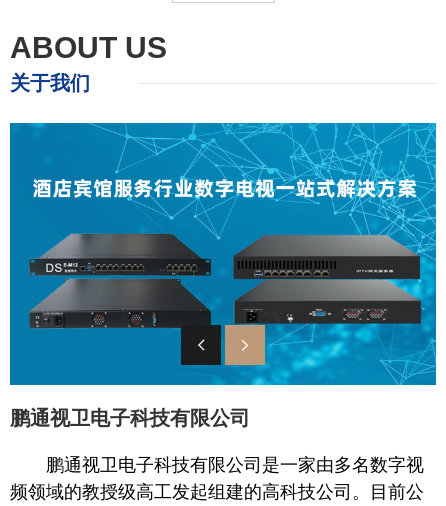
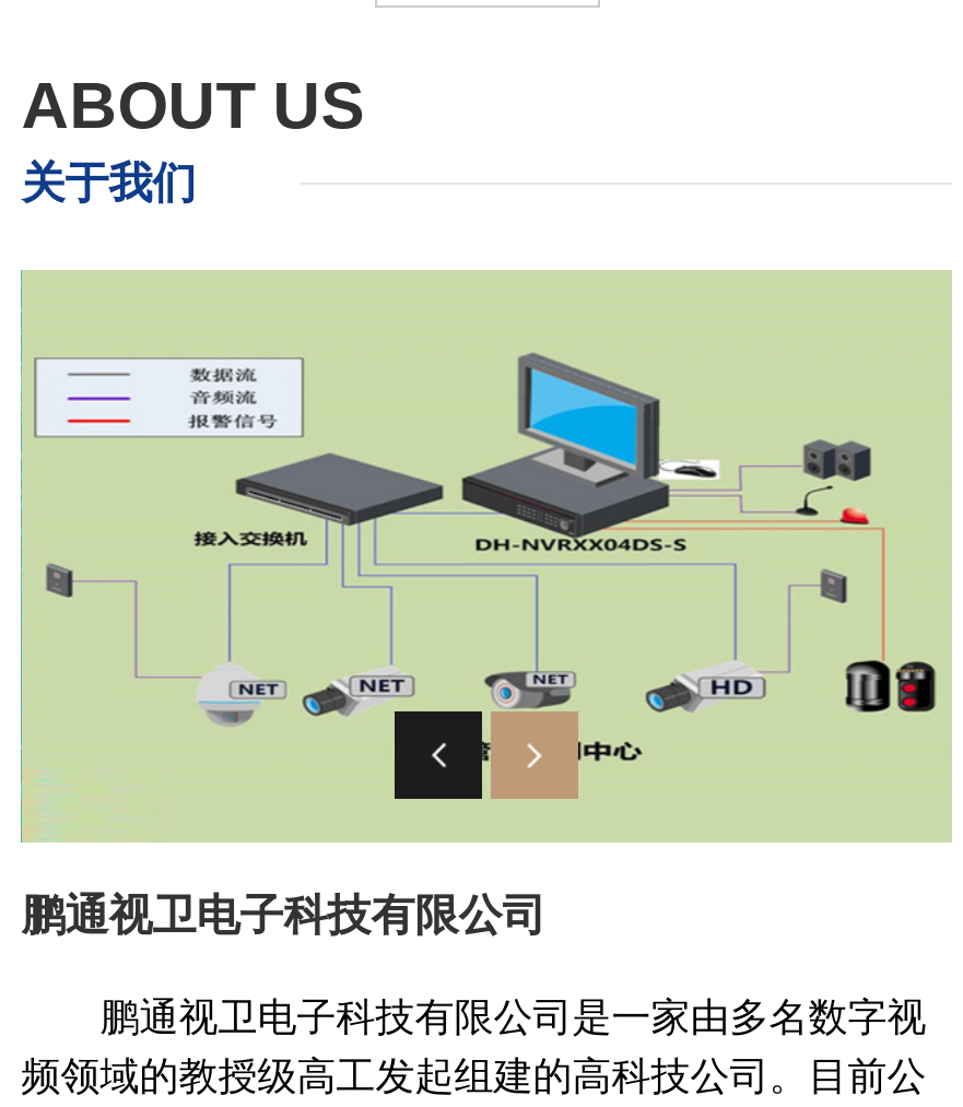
[9,122,437,386] [image] -> [21,270,952,843] [image]

